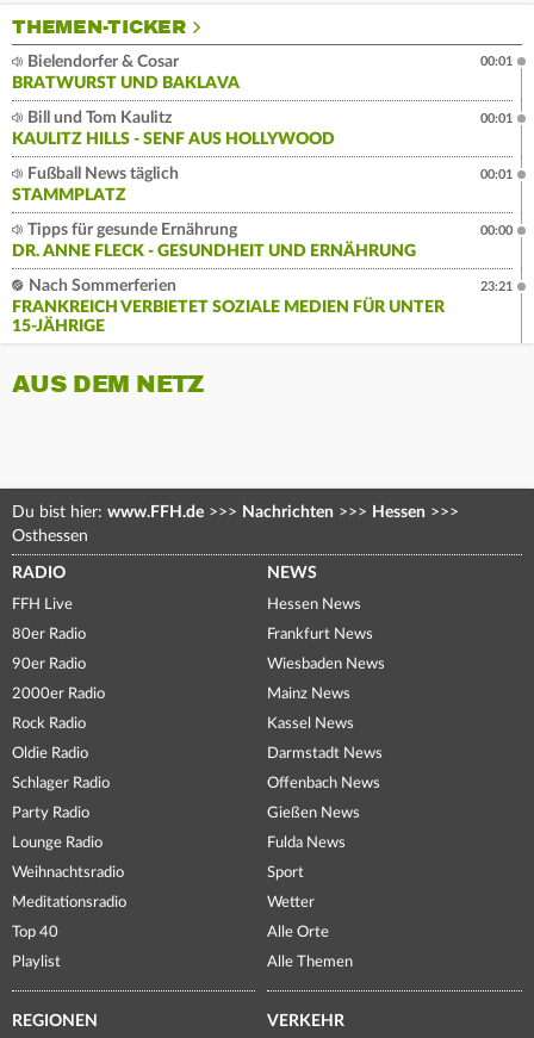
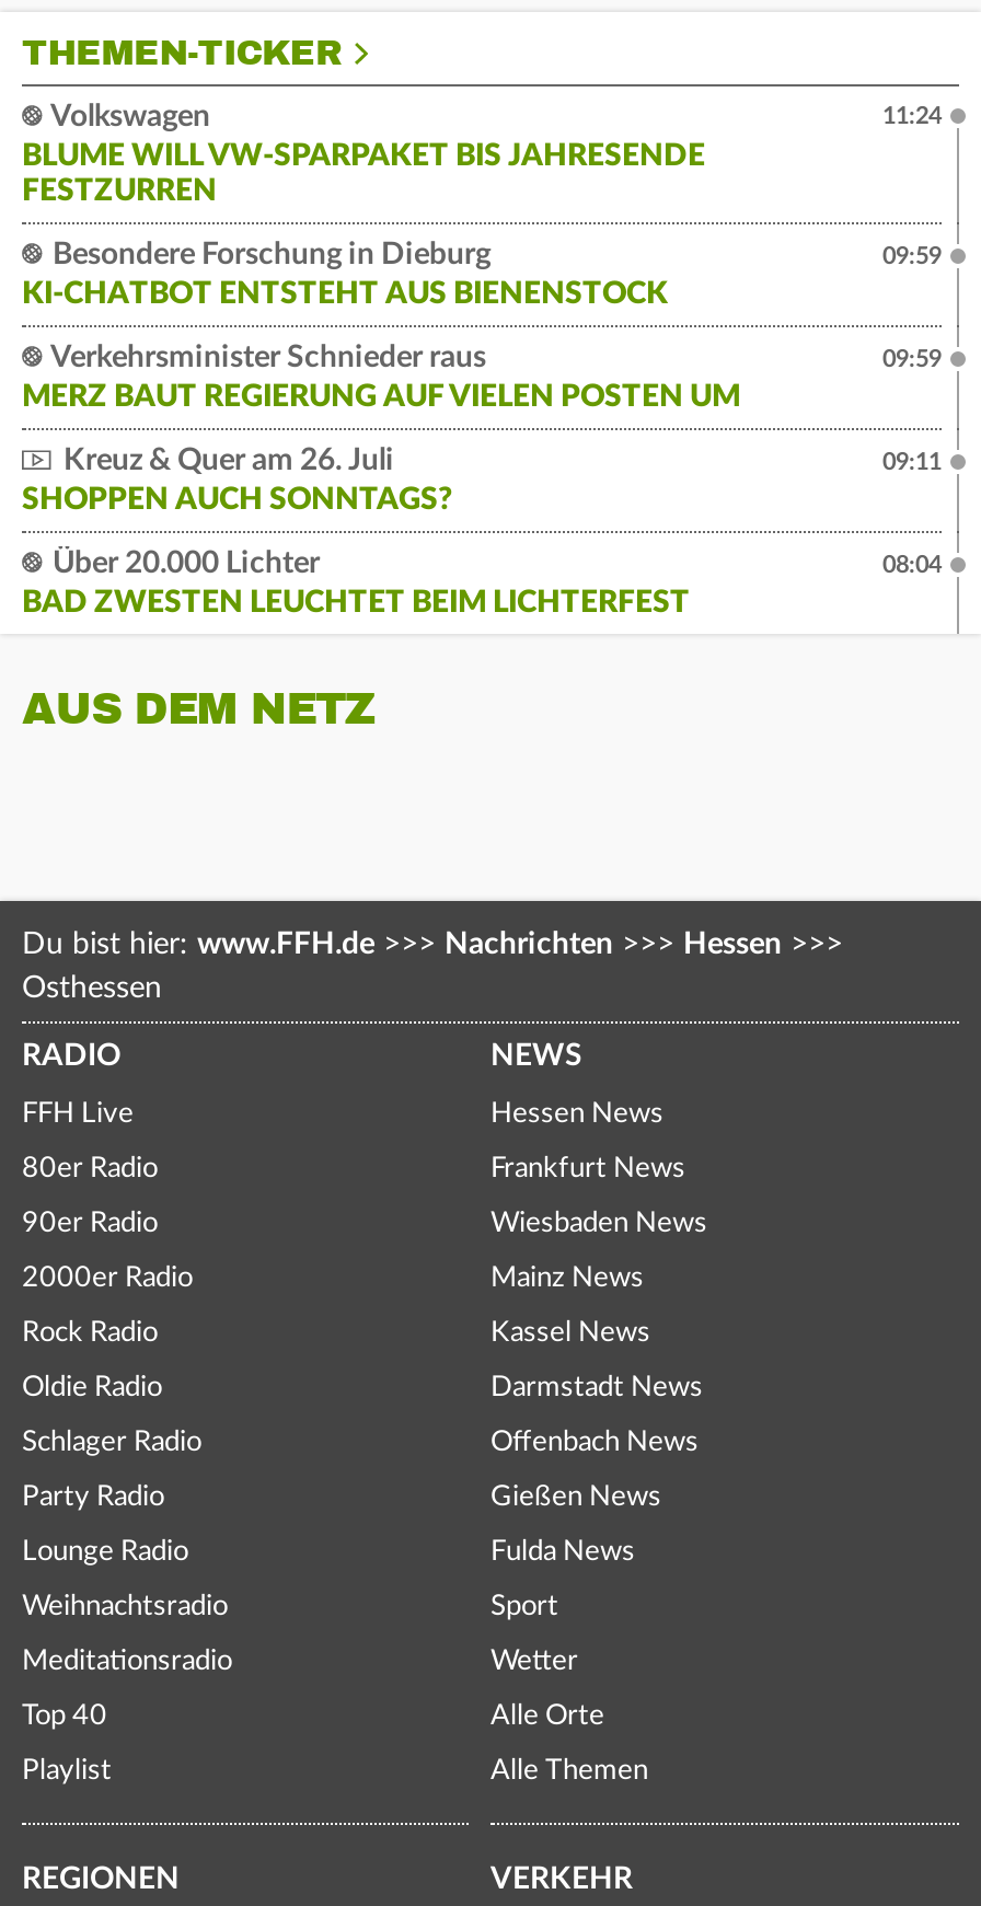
[12,54,240,92] Bielendorfer & Cosar | BRATWURST UND BAKLAVA -> [22,102,705,207] Volkswagen | BLUME WILL VW-SPARPAKET BIS JAHRESENDE | FESTZURREN
[480,55,513,68] 00:01 -> [882,104,942,128] 11:24
[12,110,335,148] Bill und Tom Kaulitz | KAULITZ HILLS - SENF AUS HOLLYWOOD -> [22,240,668,310] Besondere Forschung in Dieburg | KI-CHATBOT ENTSTEHT AUS BIENENSTOCK
[480,112,513,125] 00:01 -> [882,244,942,268] 09:59
[12,166,179,204] Fußball News täglich | STAMMPLATZ -> [22,342,740,413] Verkehrsminister Schnieder raus | MERZ BAUT REGIERUNG AUF VIELEN POSTEN UM
[480,168,513,181] 00:01 -> [882,347,942,371] 09:59
[12,222,416,260] Tipps für gesunde Ernährung | DR. ANNE FLECK - GESUNDHEIT UND ERNÄHRUNG -> [22,445,453,515] Kreuz & Quer am 26. Juli | SHOPPEN AUCH SONNTAGS?
[480,224,513,237] 00:00 -> [882,450,942,474] 09:11
[12,278,445,335] Nach Sommerferien | FRANKREICH VERBIETET SOZIALE MEDIEN FÜR UNTER | 15-JÄHRIGE -> [22,548,690,618] Über 20.000 Lichter | BAD ZWESTEN LEUCHTET BEIM LICHTERFEST
[480,280,513,293] 23:21 -> [882,553,942,577] 08:04

